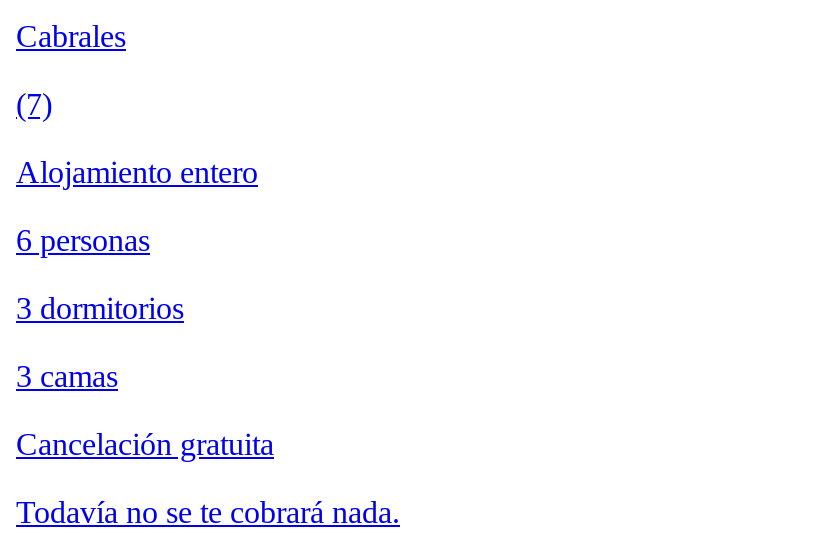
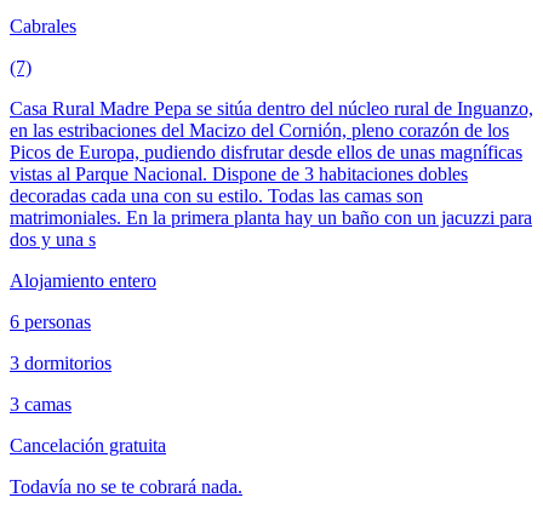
none -> [10,98,533,250] Casa Rural Madre Pepa se sitúa dentro del núcleo rural de Inguanzo, | en las estribaciones del Macizo del Cornión, pleno corazón de los | Picos de Europa, pudiendo disfrutar desde ellos de unas magníficas | vistas al Parque Nacional. Dispone de 3 habitaciones dobles | decoradas cada una con su estilo. Todas las camas son | matrimoniales. En la primera planta hay un baño con un jacuzzi para | dos y una s

